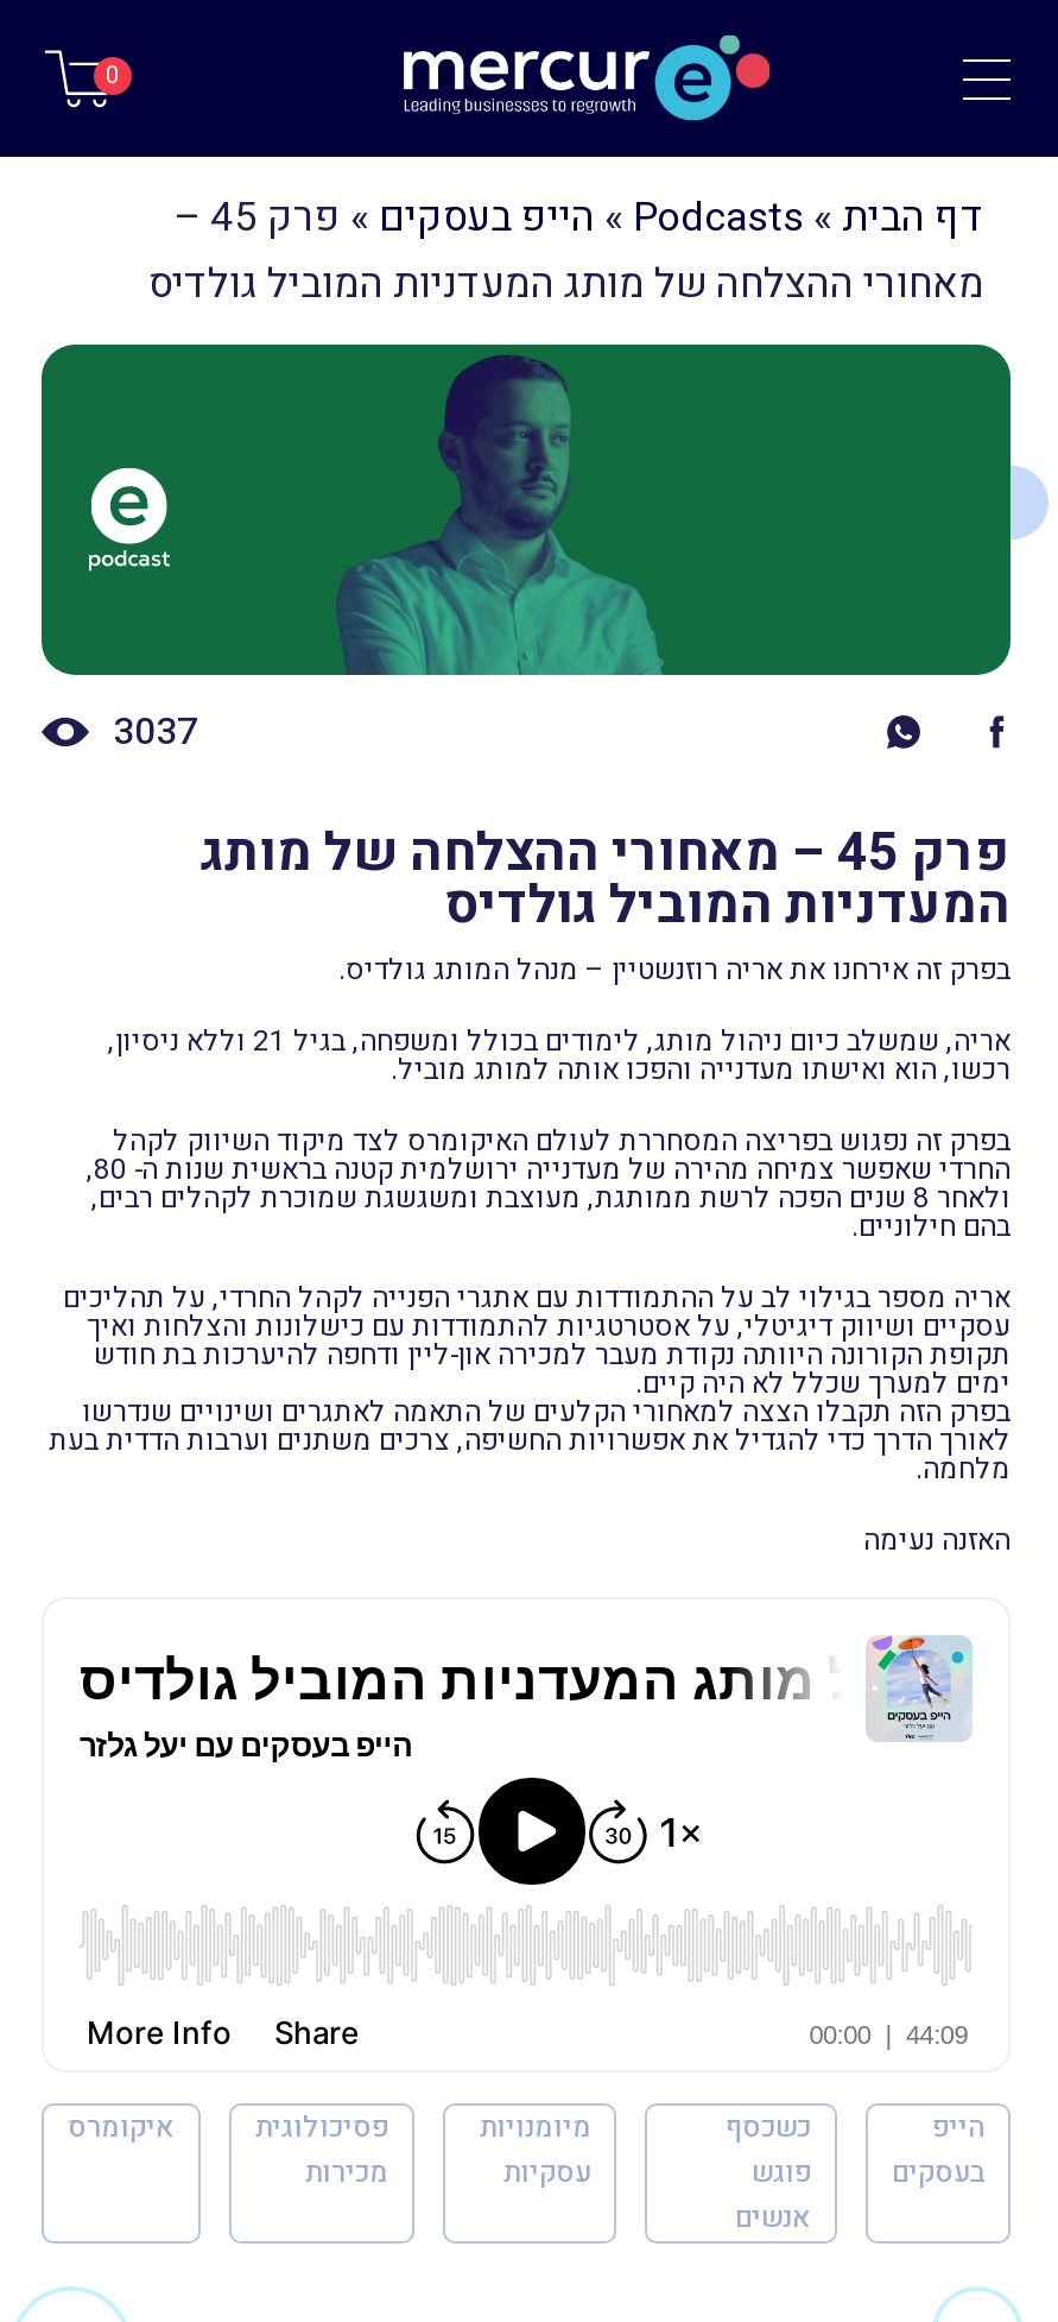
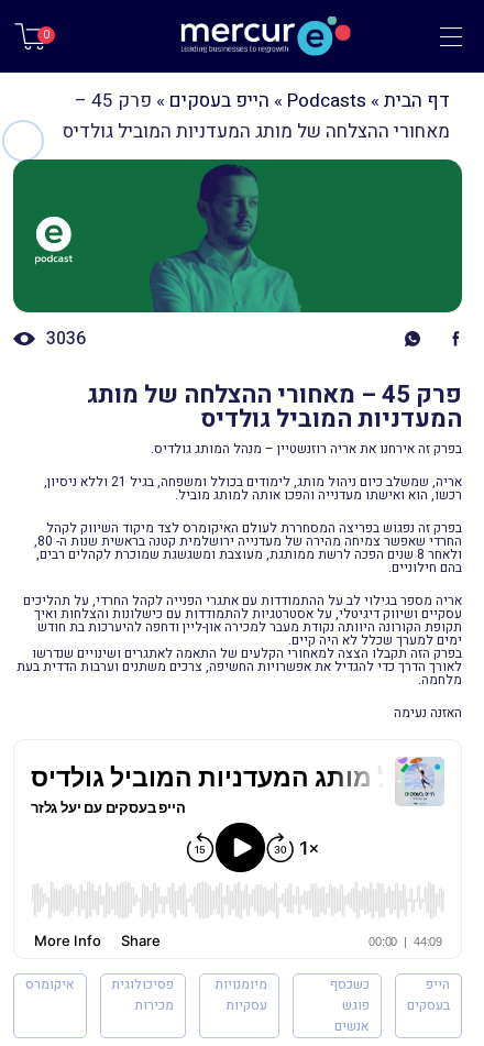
[113,704,198,761] 3037 -> [46,326,86,352] 3036

